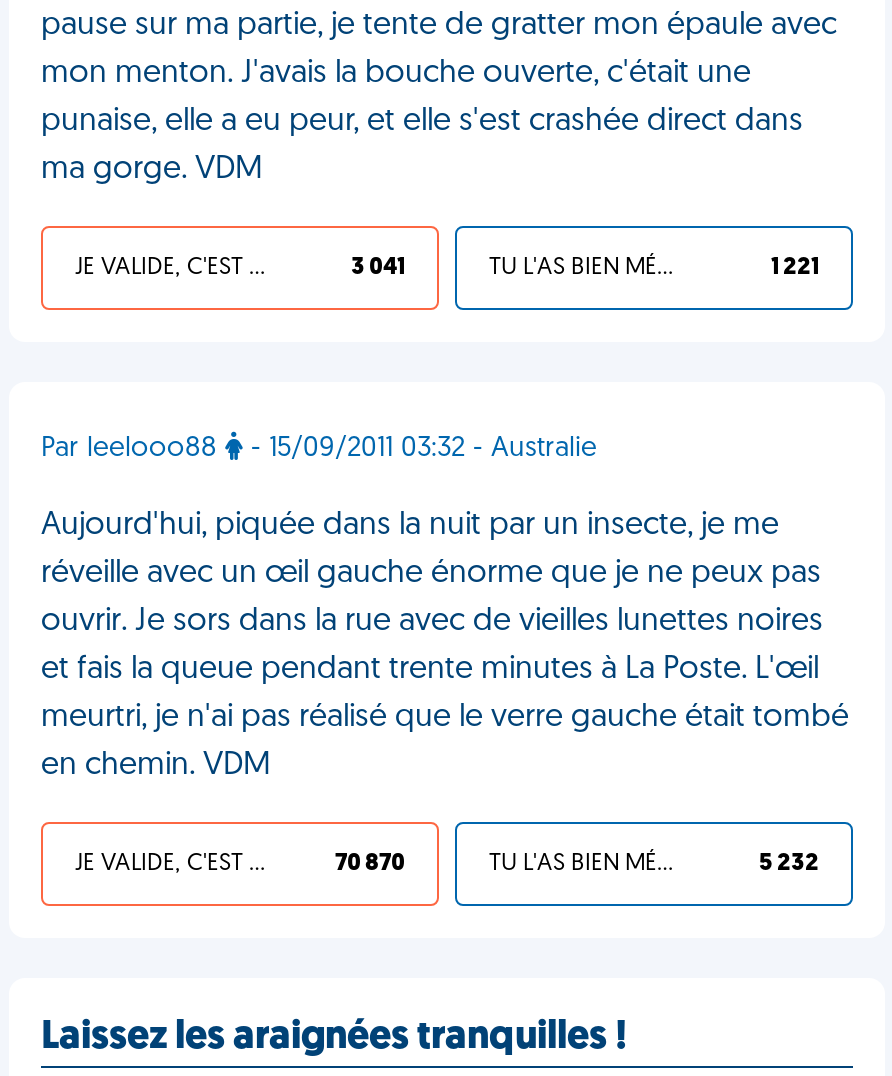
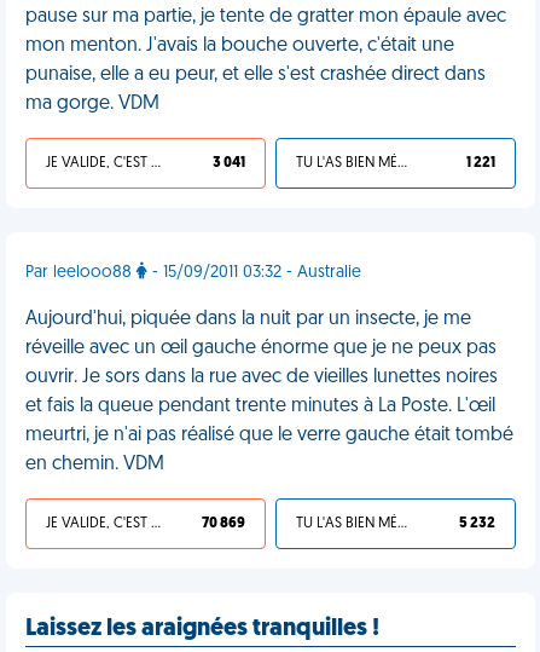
[335,852,405,876] 70 870 -> [202,517,245,531] 70 869

